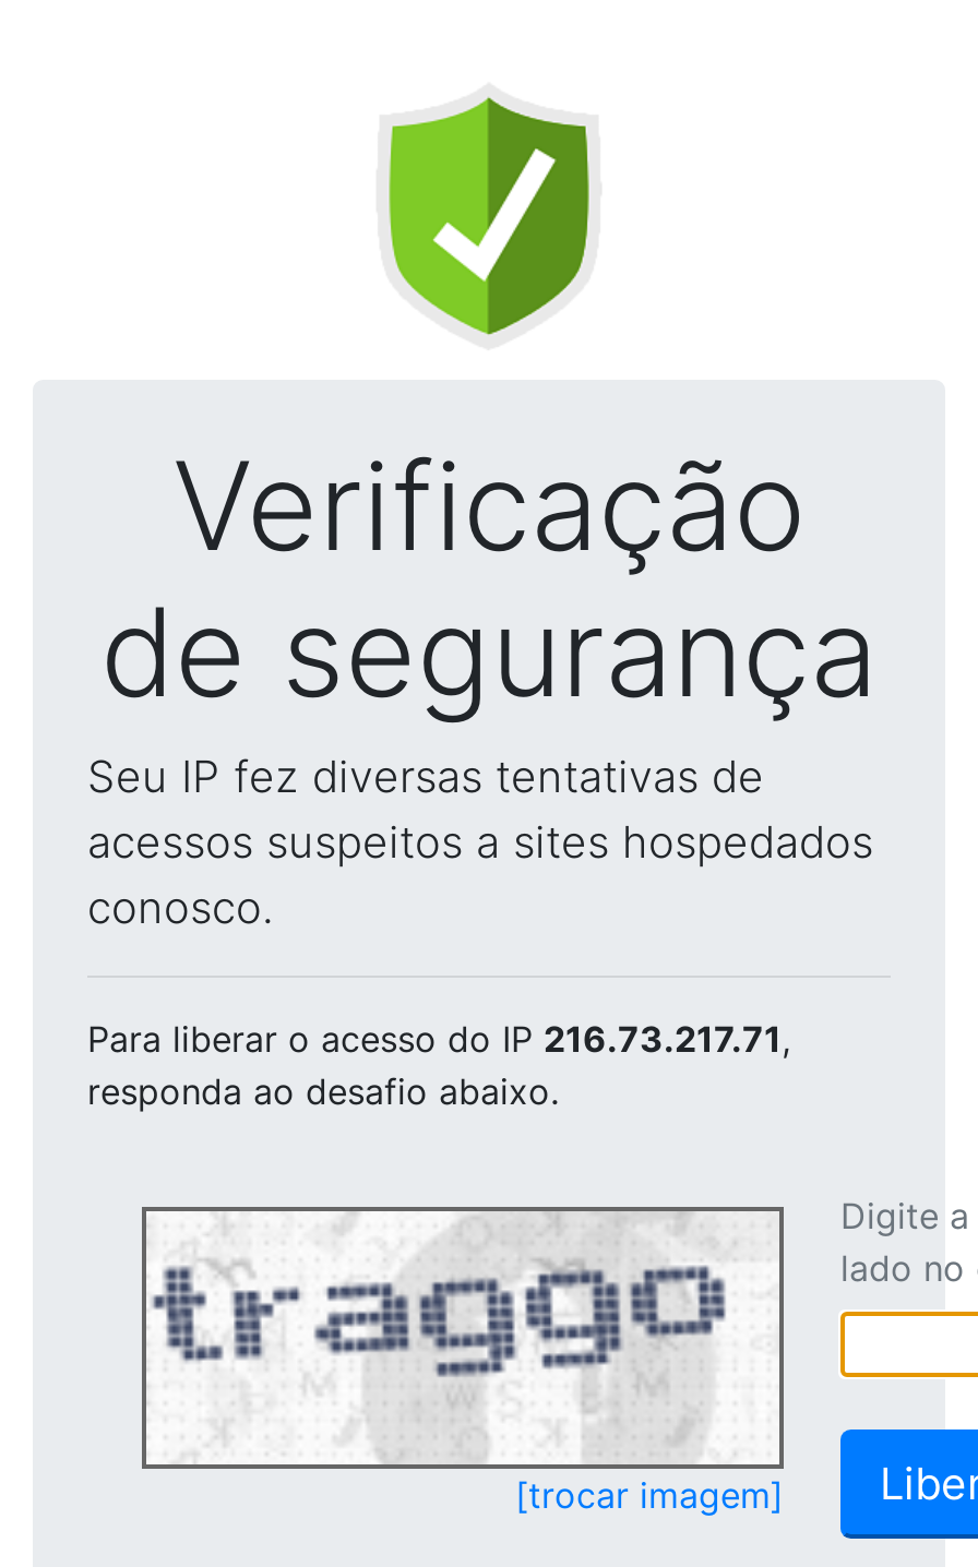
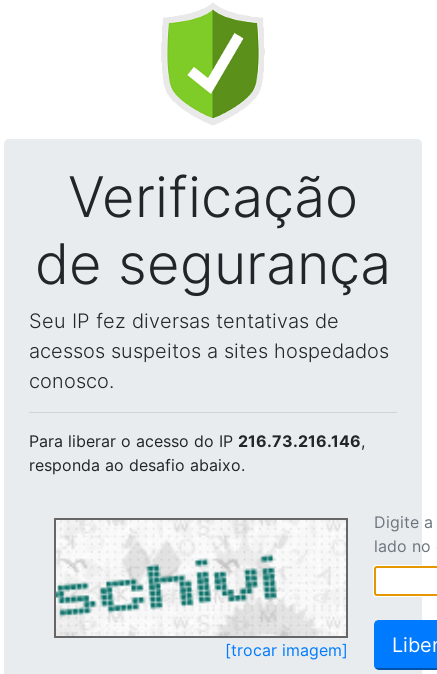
[87,1017,790,1061] Para liberar o acesso do IP 216.73.217.71, -> [29,431,365,451] Para liberar o acesso do IP 216.73.216.146,
[146,1216,727,1462] [image] -> [55,521,321,634] [image]

